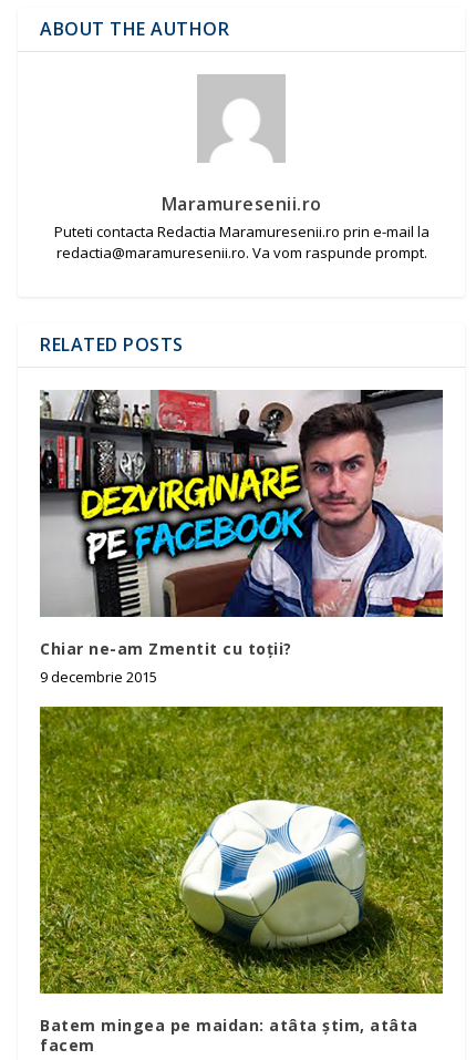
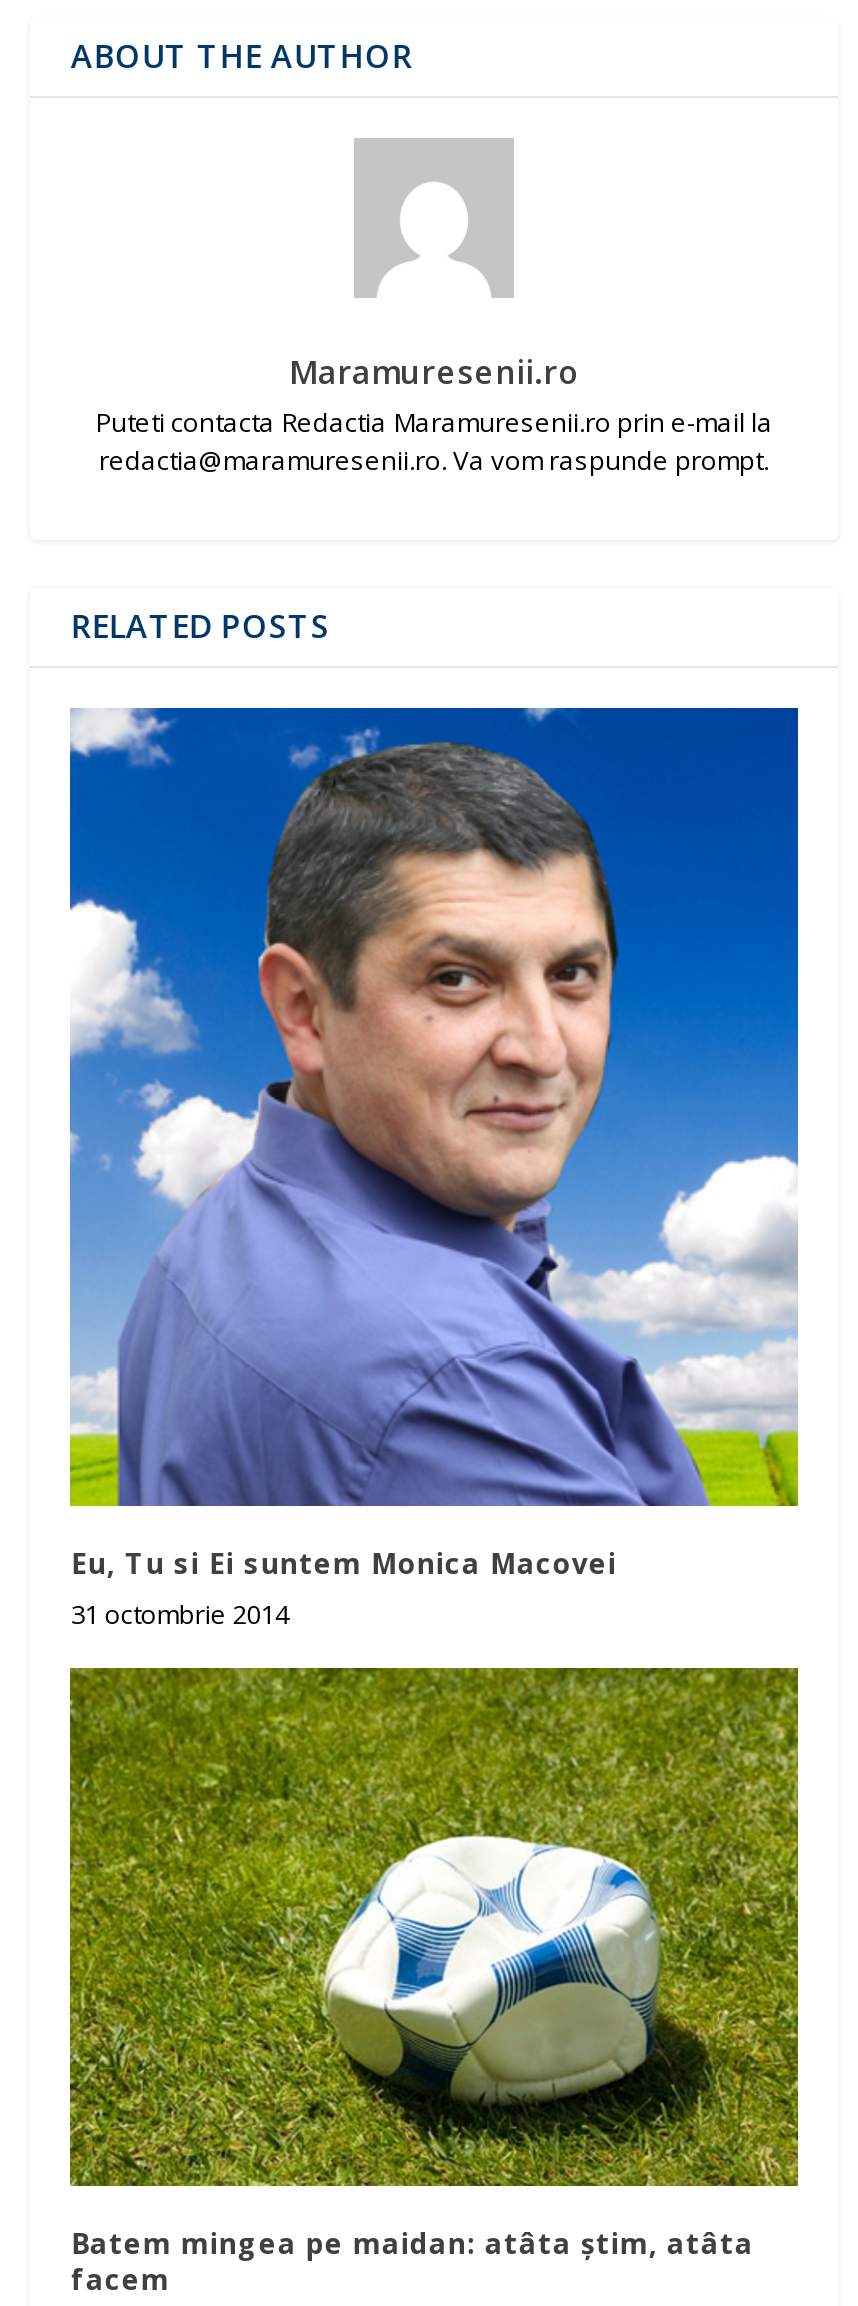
[39,389,444,686] [image] | Chiar ne-am Zmentit cu toții? | 9 decembrie 2015 -> [68,706,800,1631] [image] | Eu, Tu si Ei suntem Monica Macovei | 31 octombrie 2014

